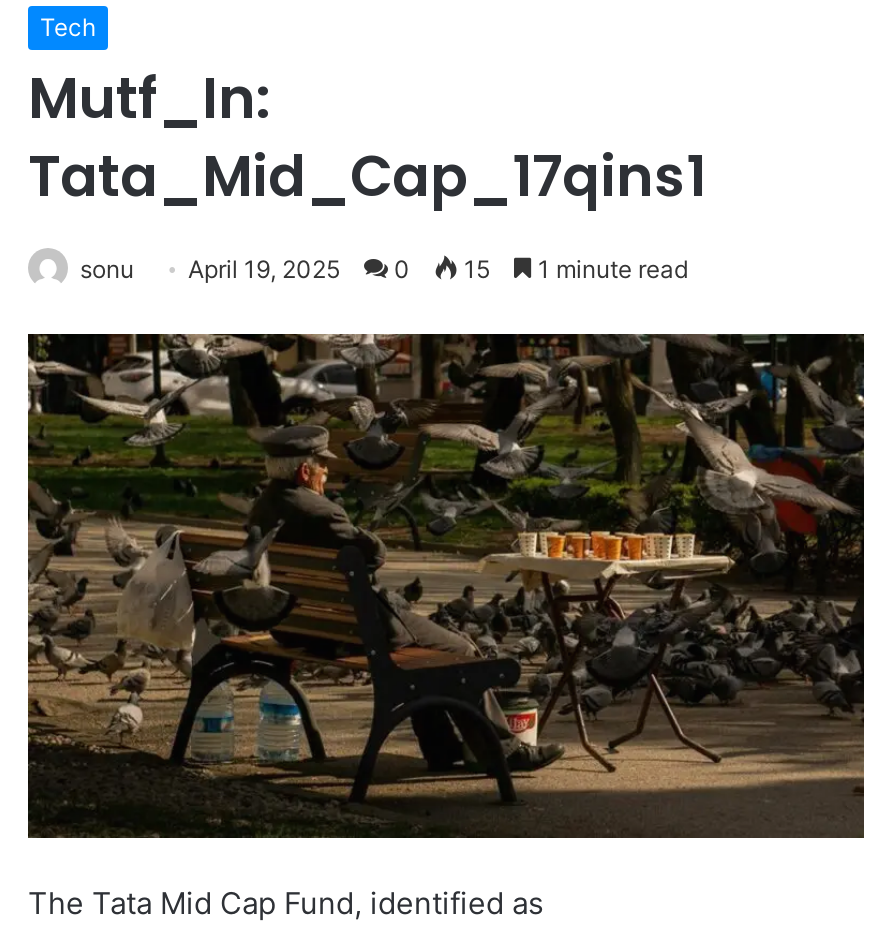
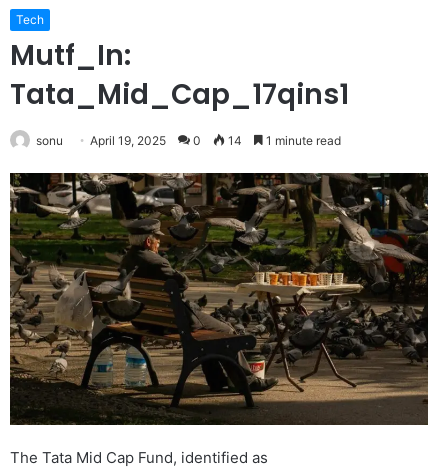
[80,255,688,285] sonu April 19, 2025 0 15 1 minute read -> [36,133,341,148] sonu April 19, 2025 0 14 1 minute read

